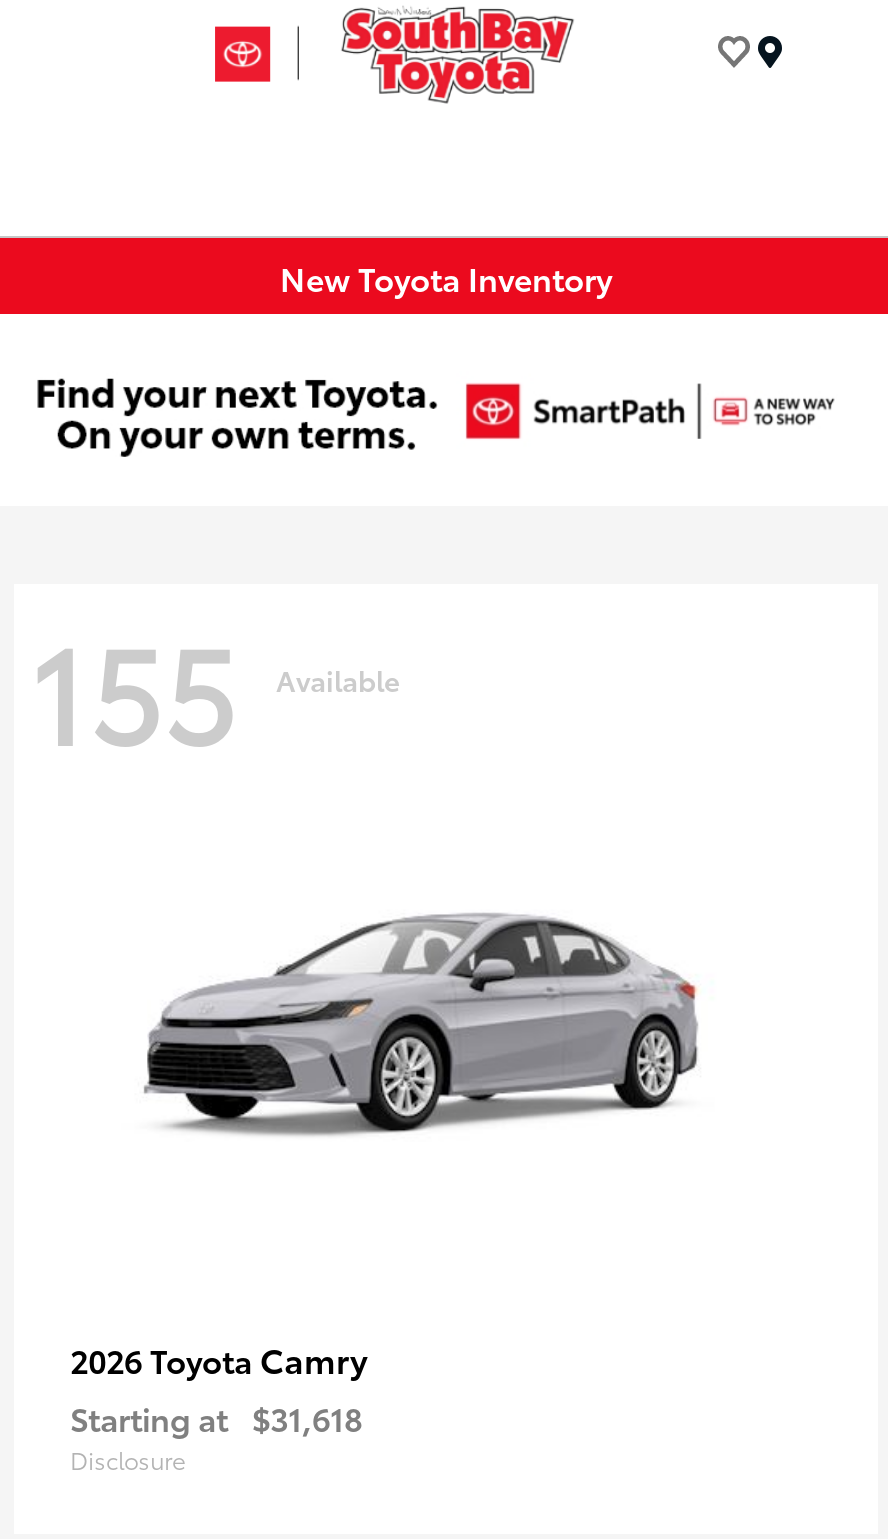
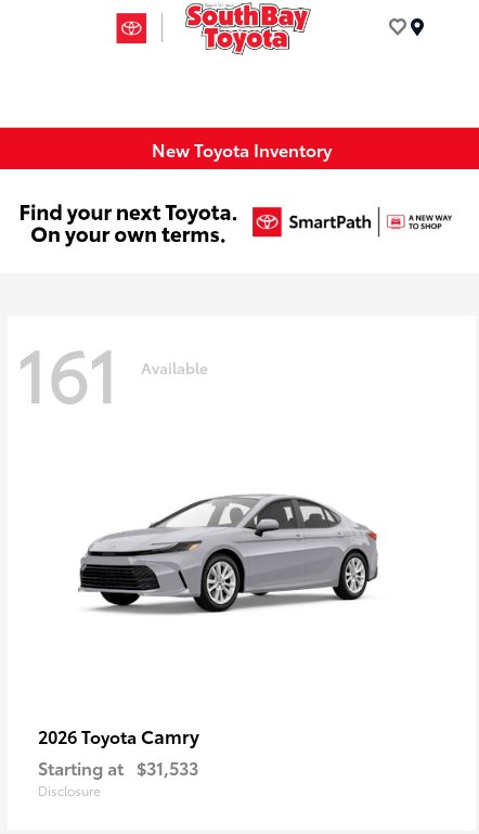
[30,596,400,780] 155 Available -> [16,322,208,422] 161 Available
[70,1393,362,1439] Starting at $31,618 -> [38,754,198,779] Starting at $31,533

